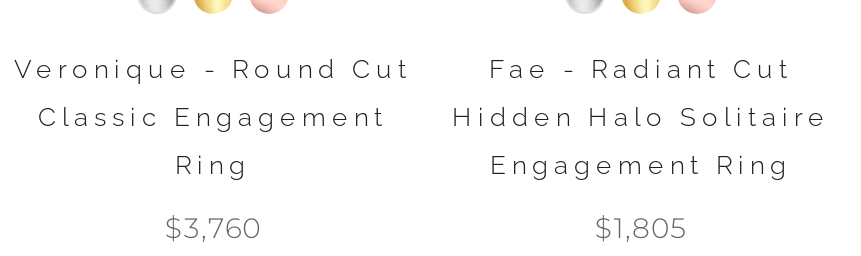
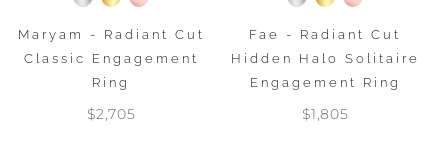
[14,54,412,84] Veronique - Round Cut -> [17,27,204,42] Maryam - Radiant Cut
[165,210,261,246] $3,760 -> [87,105,135,123] $2,705

